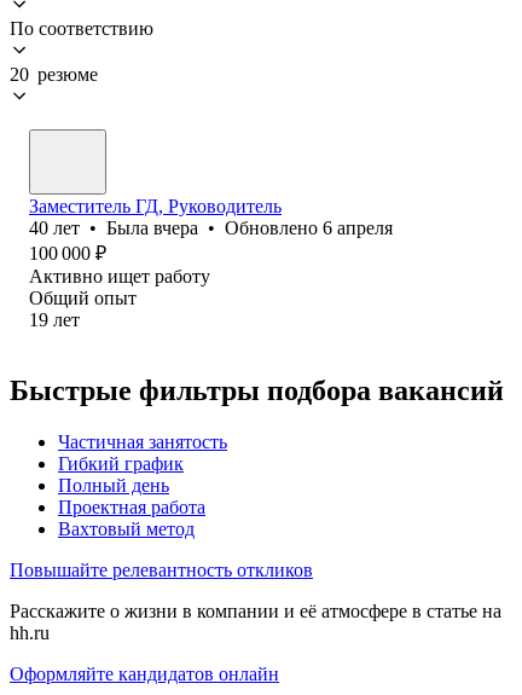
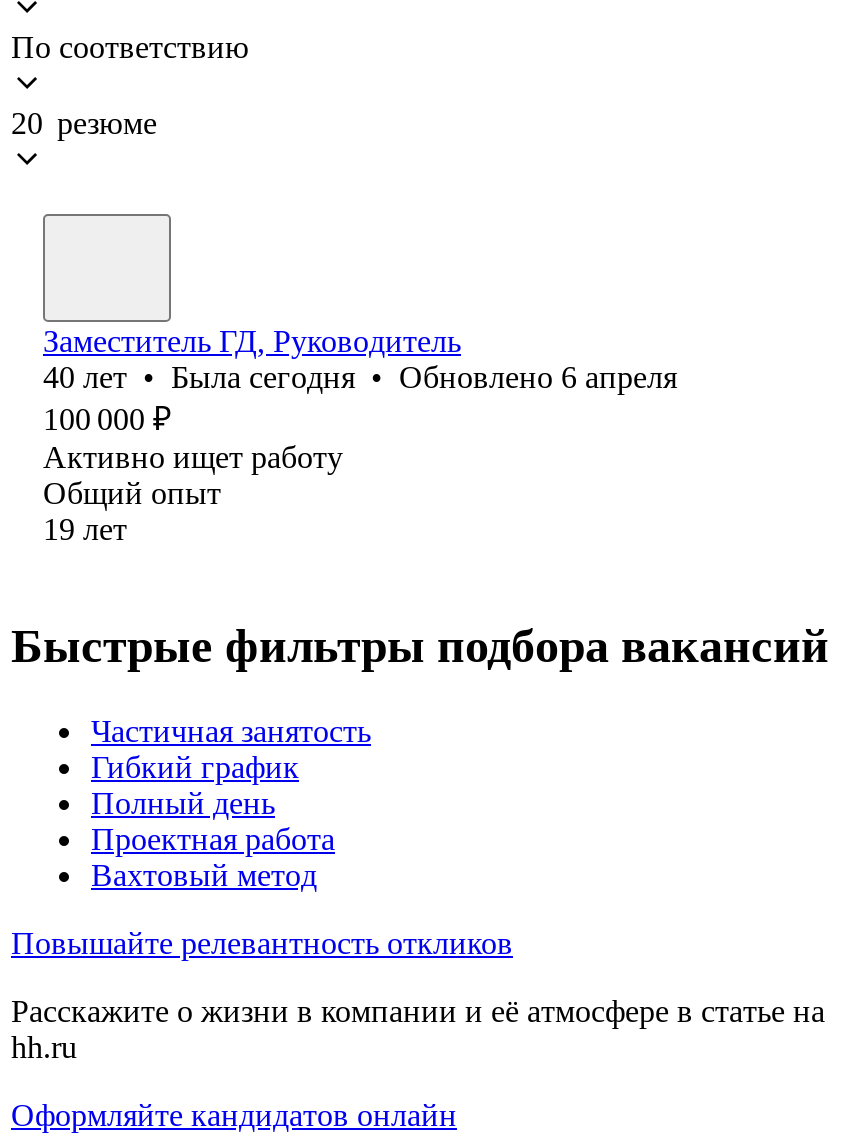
[29,217,393,238] 40 лет • Была вчера • Обновлено 6 апреля -> [43,360,677,394] 40 лет • Была сегодня • Обновлено 6 апреля

